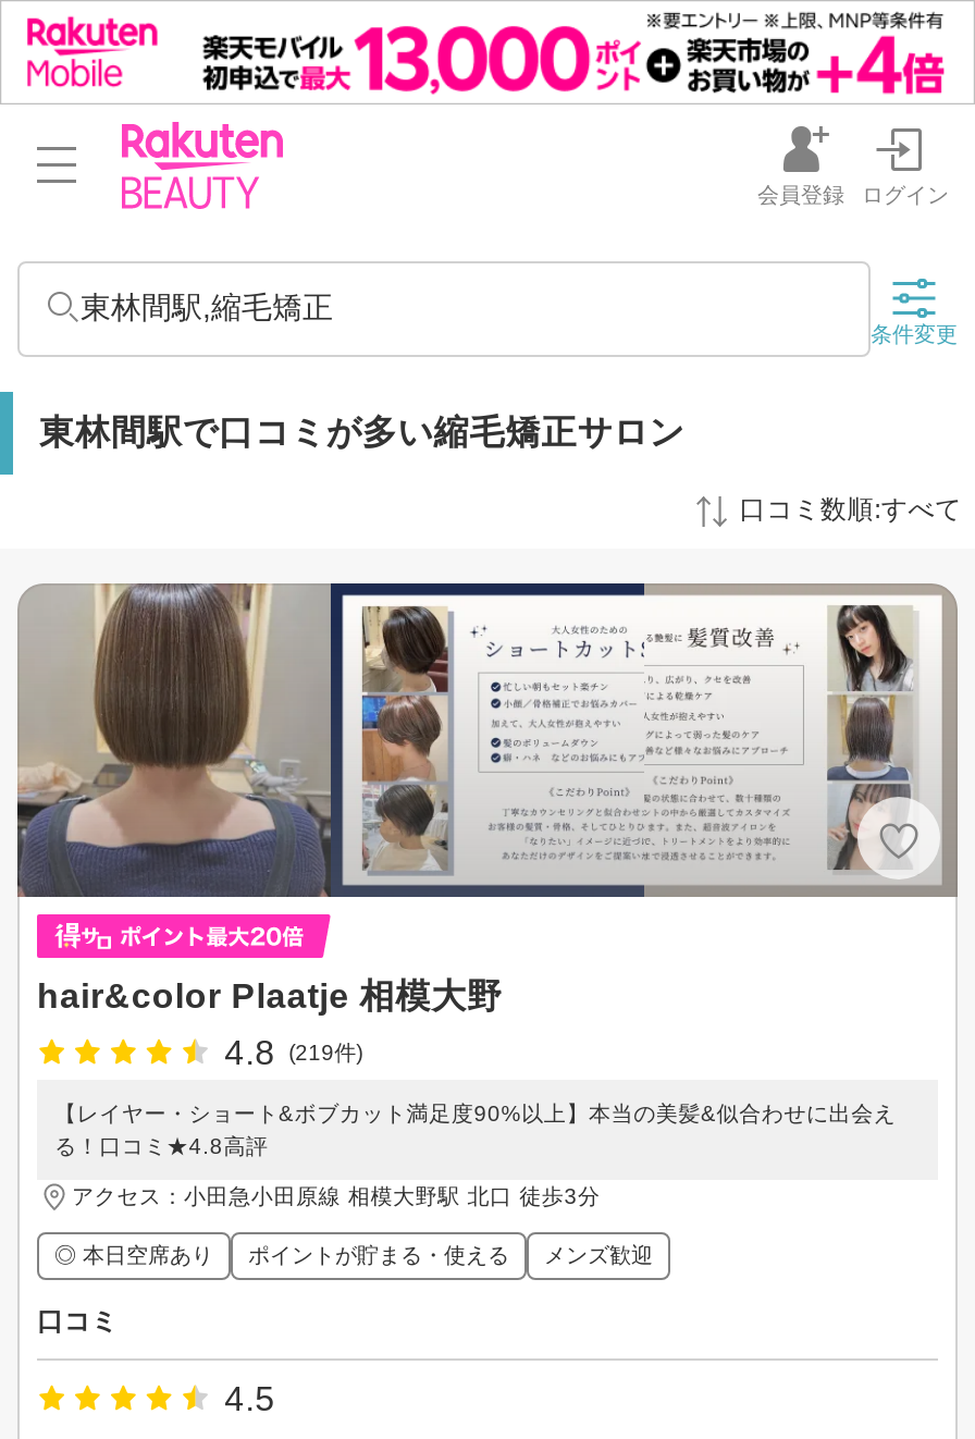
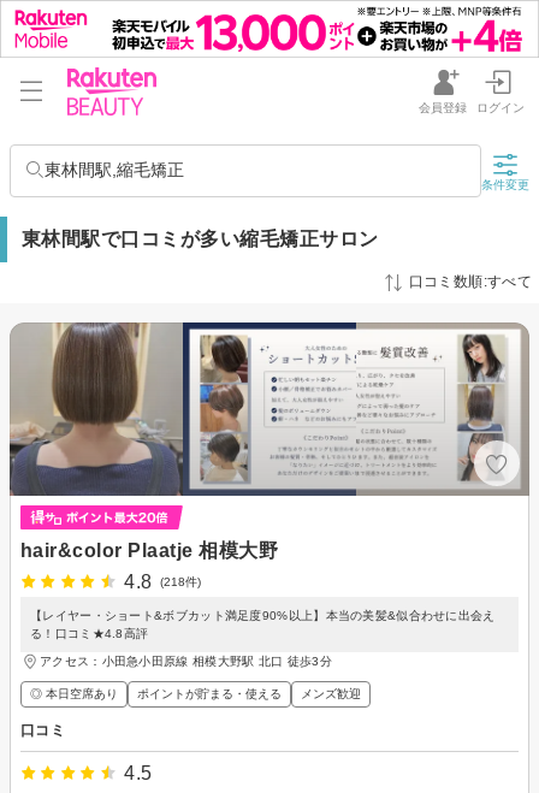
[224,1034,363,1071] 4.8 (219件) -> [124,571,200,592] 4.8 (218件)

